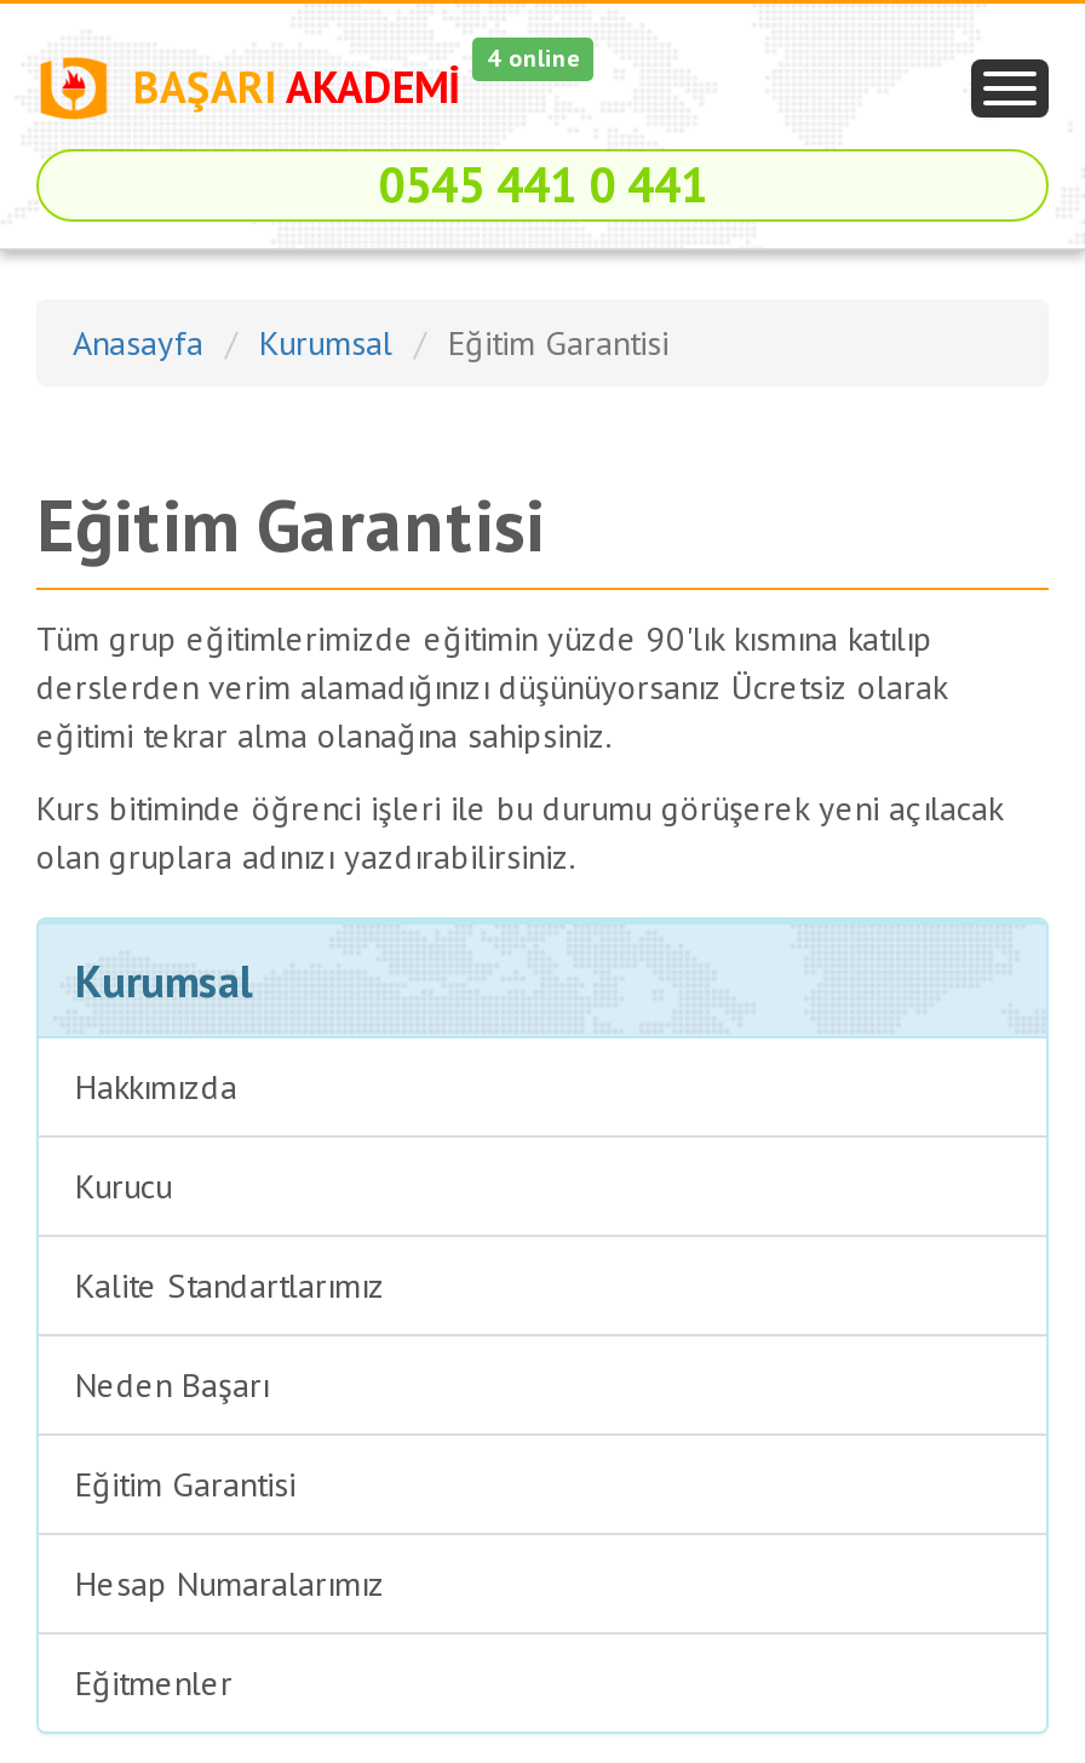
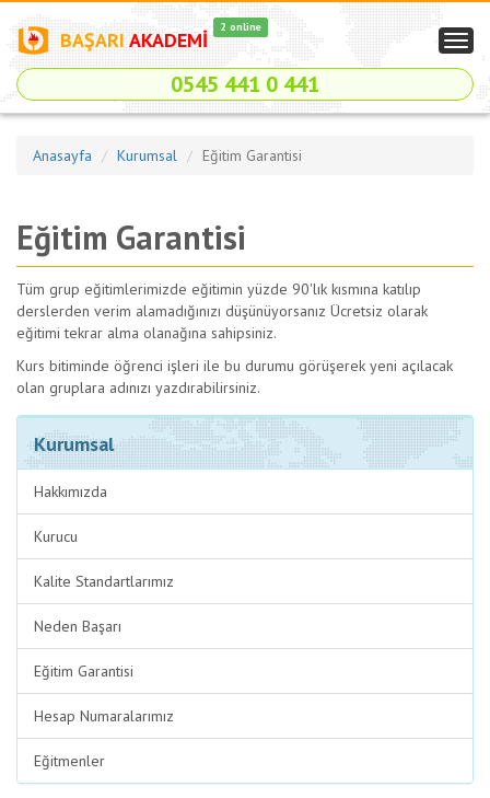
[487,42,579,74] 4 online -> [220,20,261,34] 2 online

